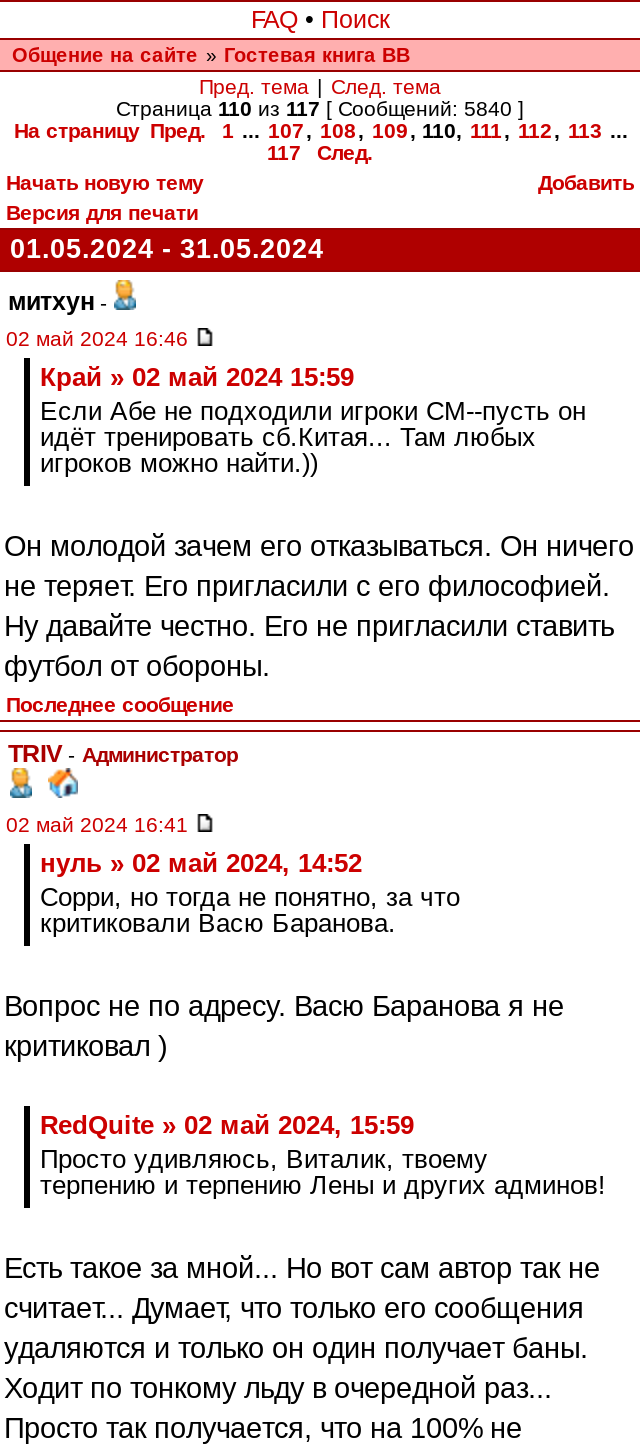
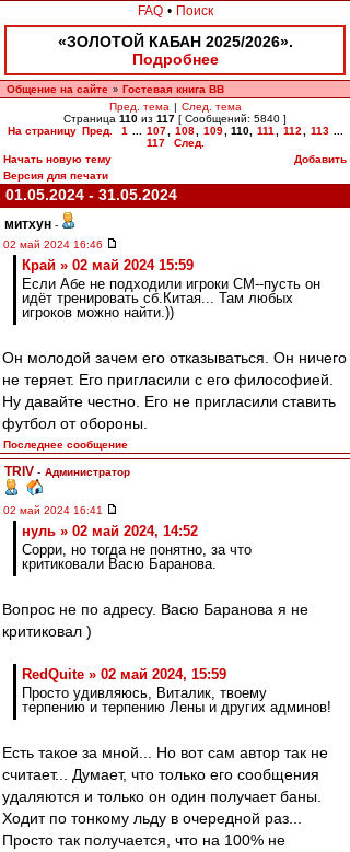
none -> [57,33,293,68] «ЗОЛОТОЙ КАБАН 2025/2026». | Подробнее

